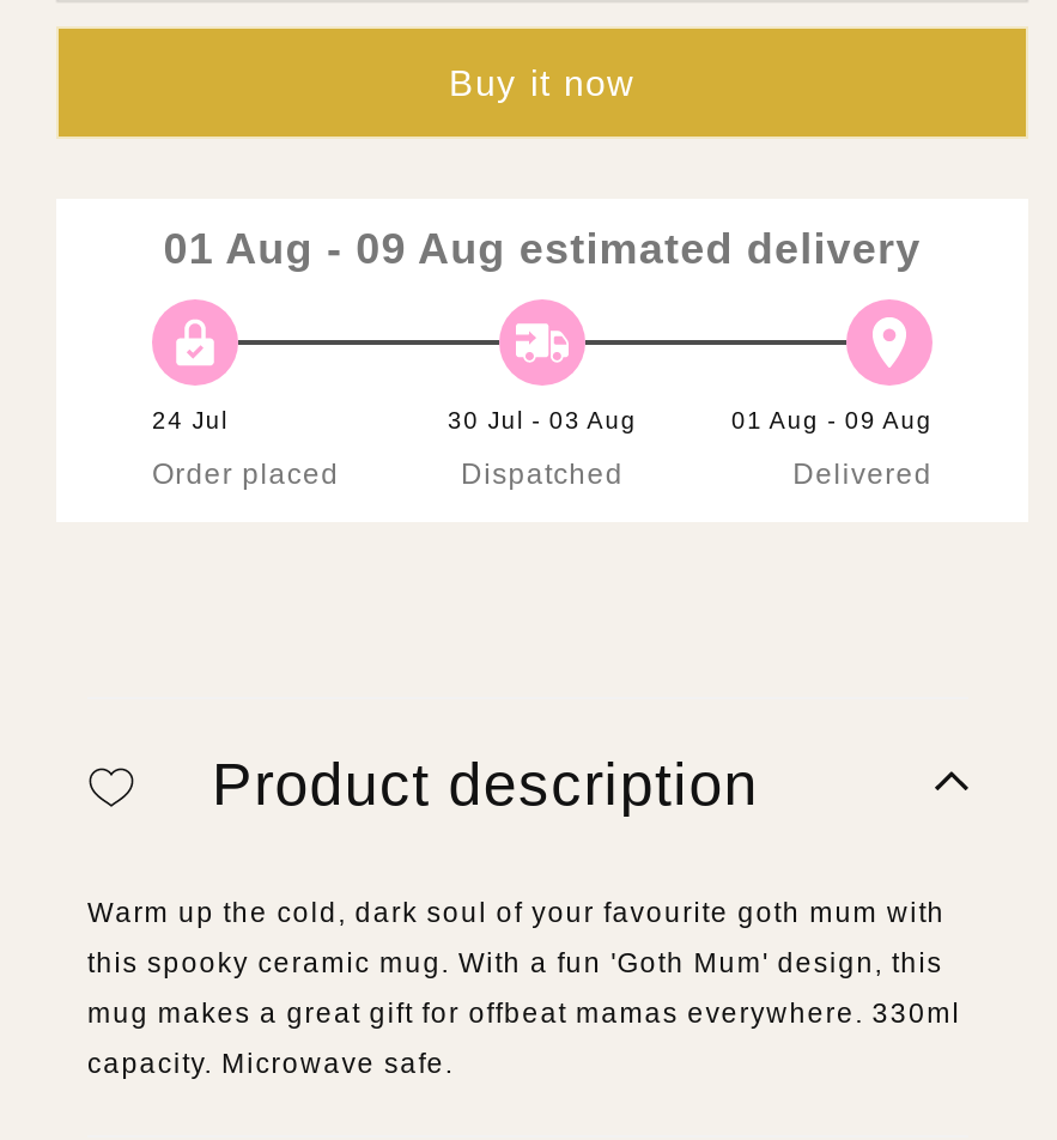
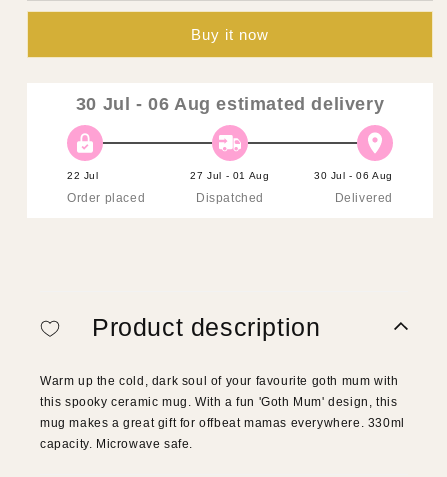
[164,226,921,274] 01 Aug - 09 Aug estimated delivery -> [76,94,384,114] 30 Jul - 06 Aug estimated delivery
[152,408,228,434] 24 Jul -> [67,170,99,181] 22 Jul
[448,408,637,434] 30 Jul - 03 Aug -> [190,170,269,181] 27 Jul - 01 Aug
[731,408,933,434] 01 Aug - 09 Aug -> [314,170,393,181] 30 Jul - 06 Aug

